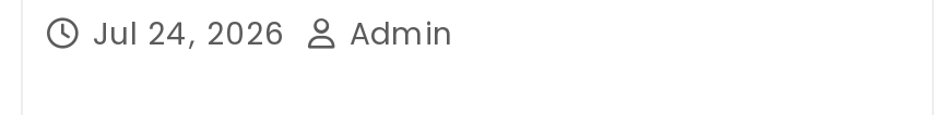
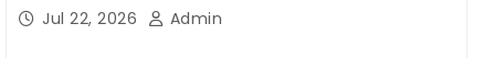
[93,12,453,56] Jul 24, 2026 Admin -> [42,8,222,30] Jul 22, 2026 Admin

